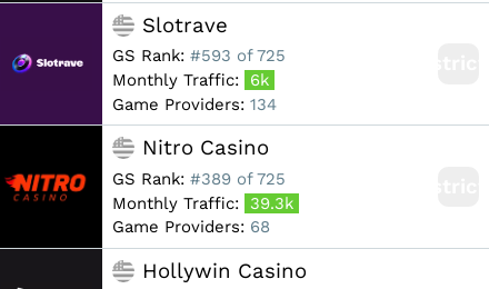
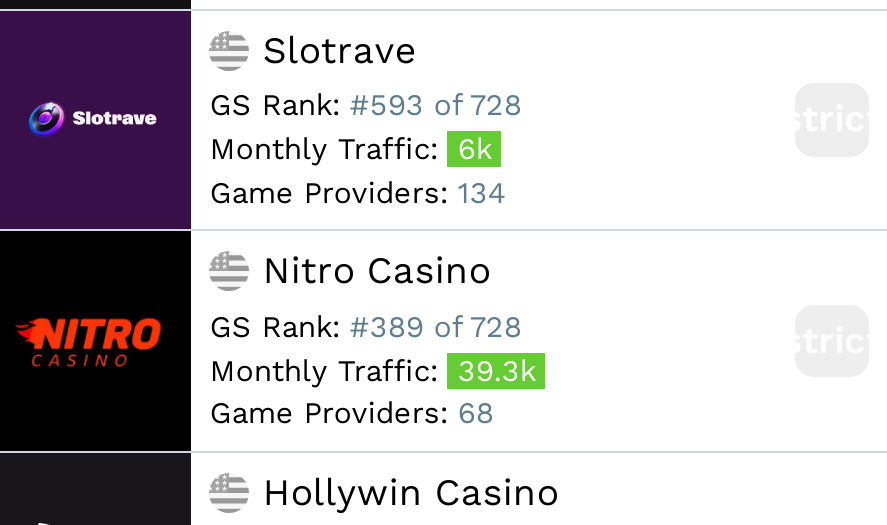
[113,46,286,66] GS Rank: #593 of 725 -> [210,88,522,124] GS Rank: #593 of 728
[113,169,286,189] GS Rank: #389 of 725 -> [210,309,522,345] GS Rank: #389 of 728

